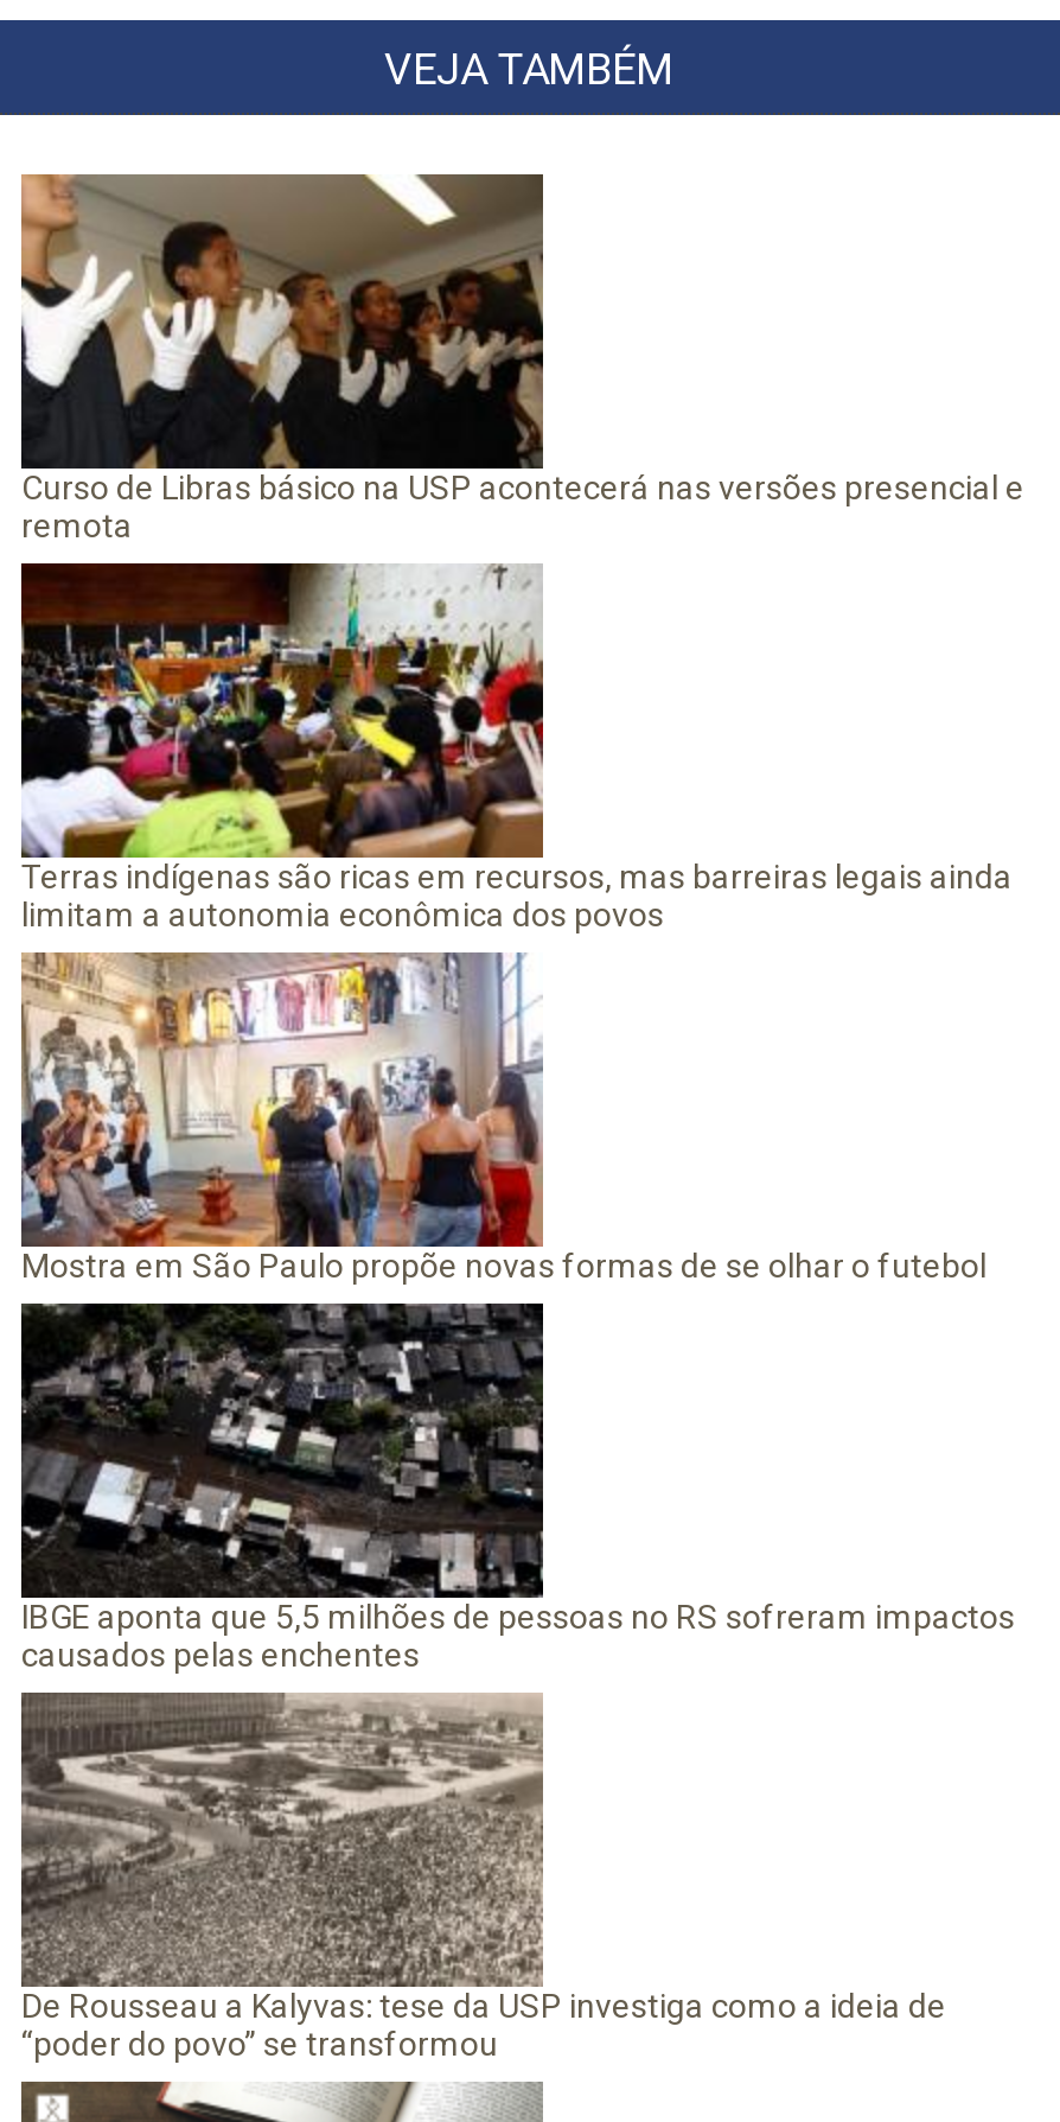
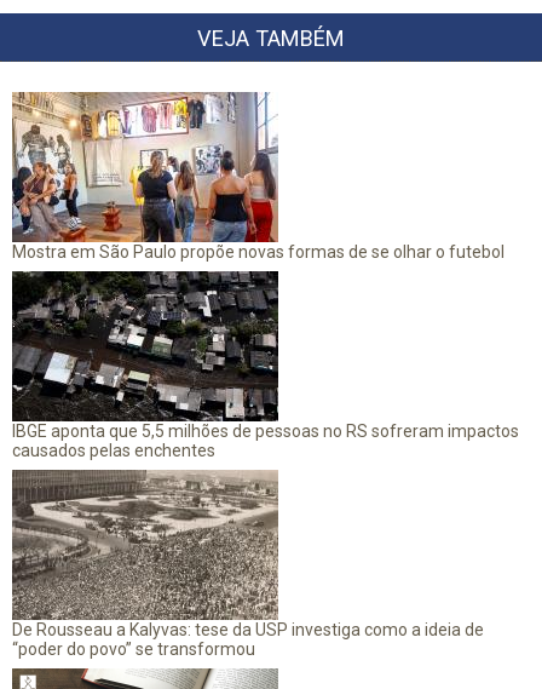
[21,172,1024,544] [image] | Curso de Libras básico na USP acontecerá nas versões presencial e | remota -> none
[19,561,1013,933] [image] | Terras indígenas são ricas em recursos, mas barreiras legais ainda | limitam a autonomia econômica dos povos -> none

